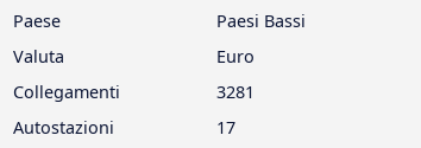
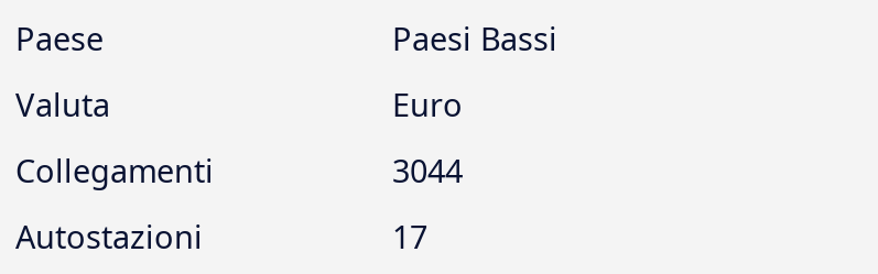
[216,81,255,103] 3281 -> [392,150,463,192] 3044

